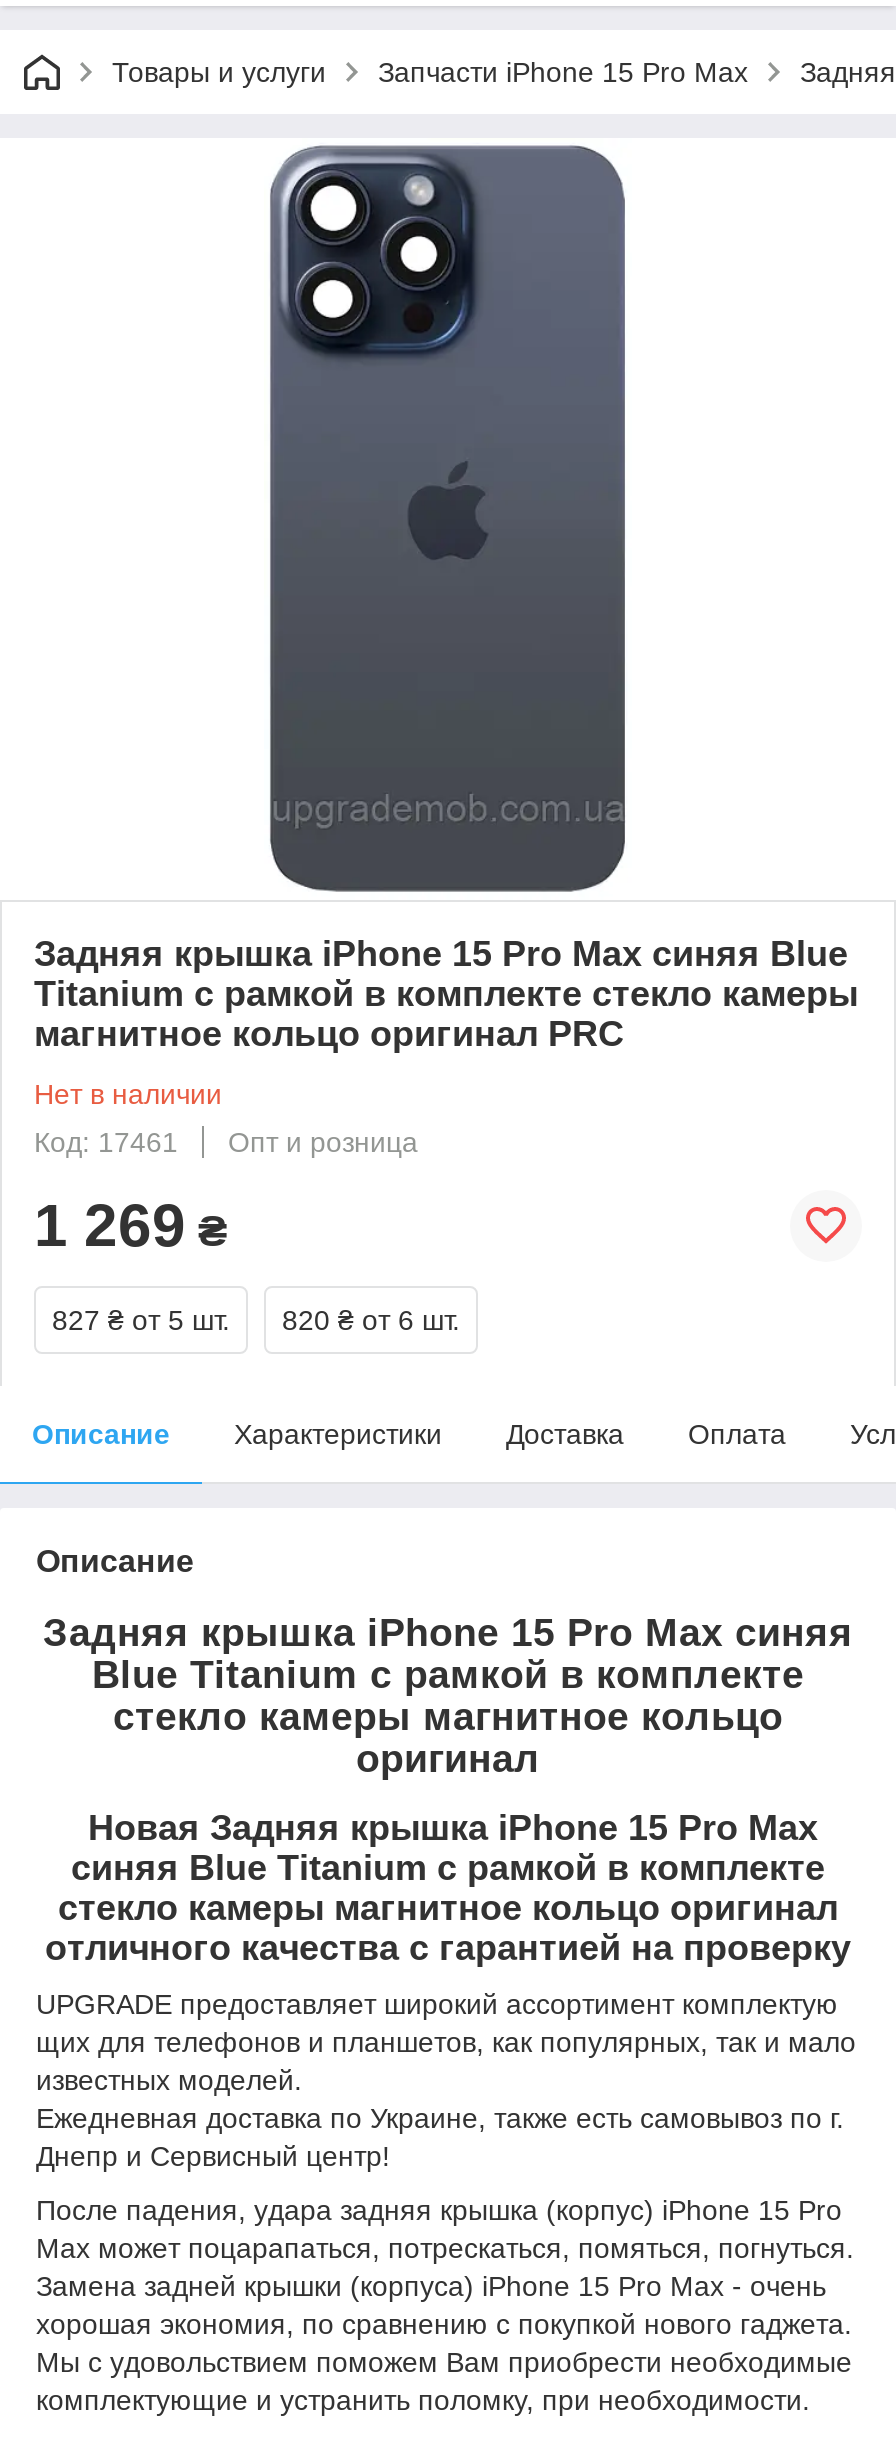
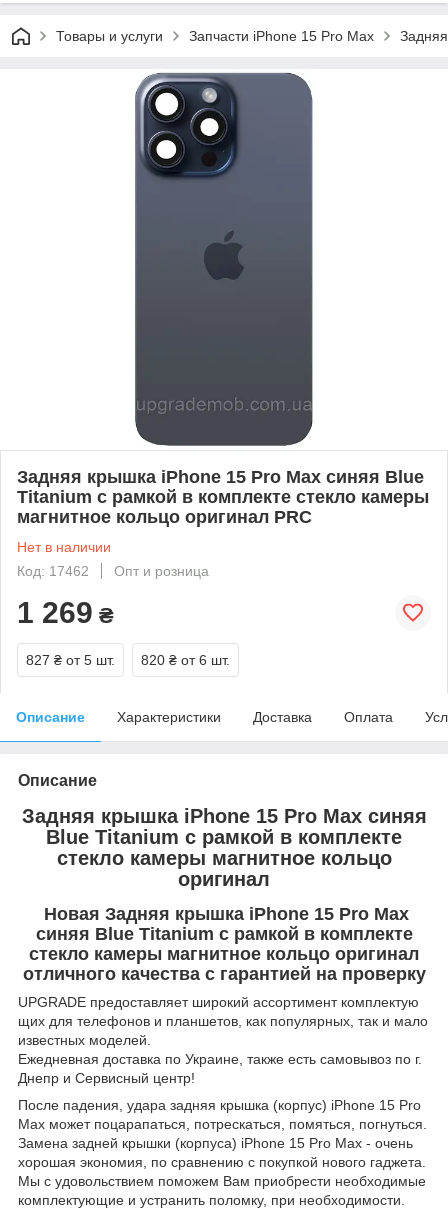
[34,1126,418,1158] Код: 17461 Опт и розница -> [17,563,209,579] Код: 17462 Опт и розница

